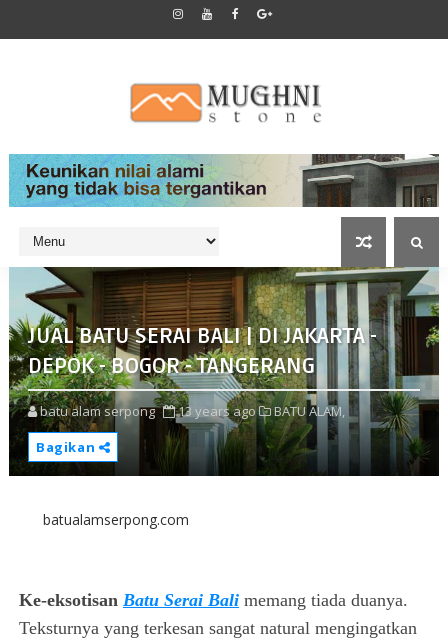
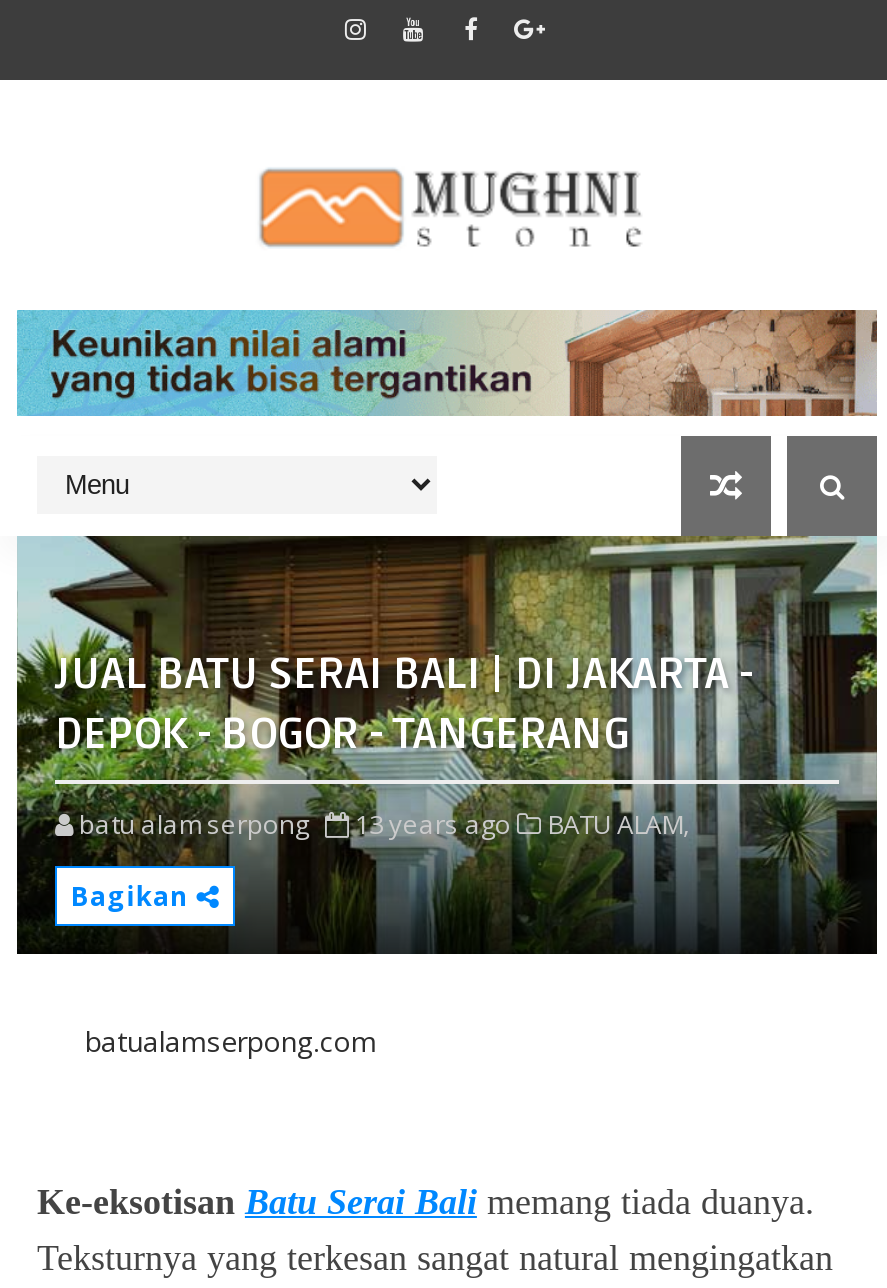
[284,153,439,208] [image] -> [565,308,877,418] [image]

